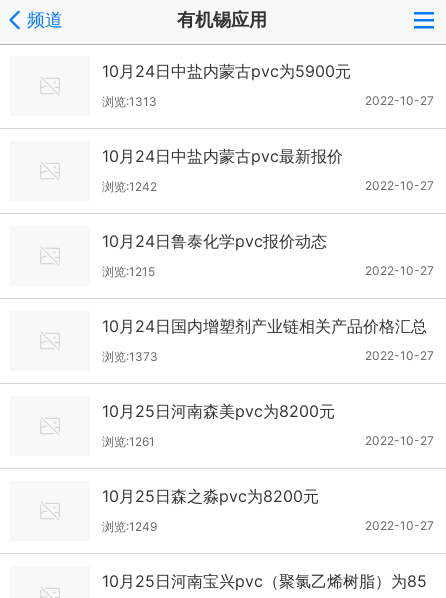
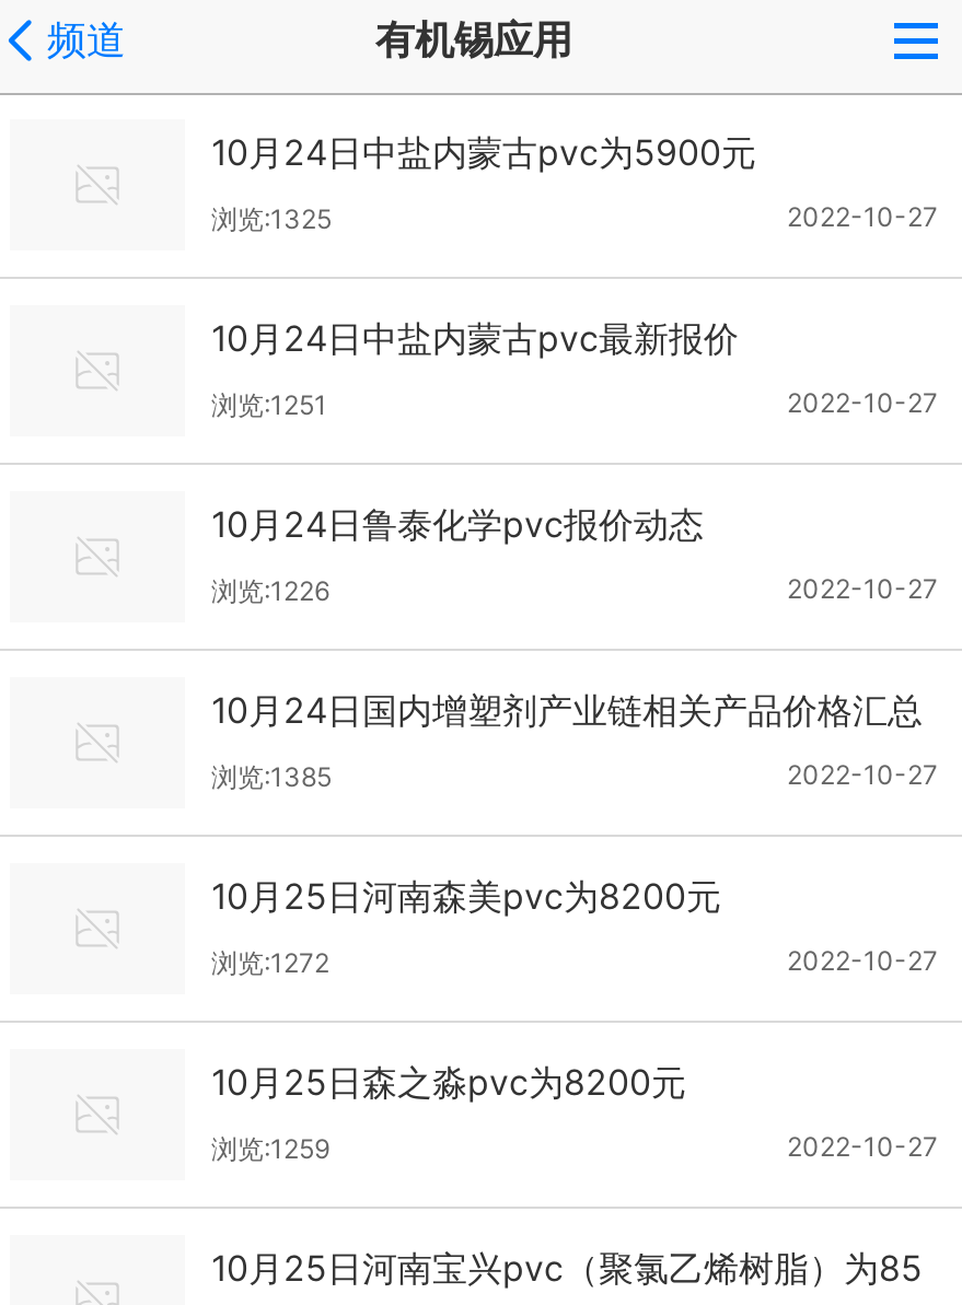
[102,94,157,109] 浏览:1313 -> [211,202,332,235] 浏览:1325
[102,179,157,194] 浏览:1242 -> [211,388,327,421] 浏览:1251
[102,264,155,279] 浏览:1215 -> [211,574,329,607] 浏览:1226
[102,349,158,364] 浏览:1373 -> [211,760,332,793] 浏览:1385
[102,434,155,449] 浏览:1261 -> [211,946,329,979] 浏览:1272
[102,519,157,534] 浏览:1249 -> [211,1132,329,1165] 浏览:1259

